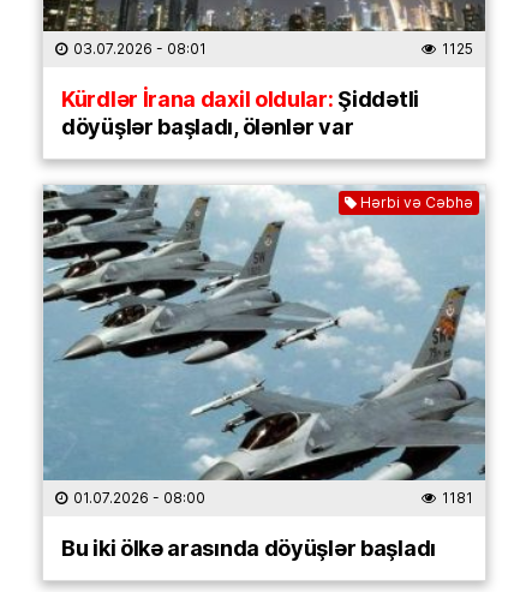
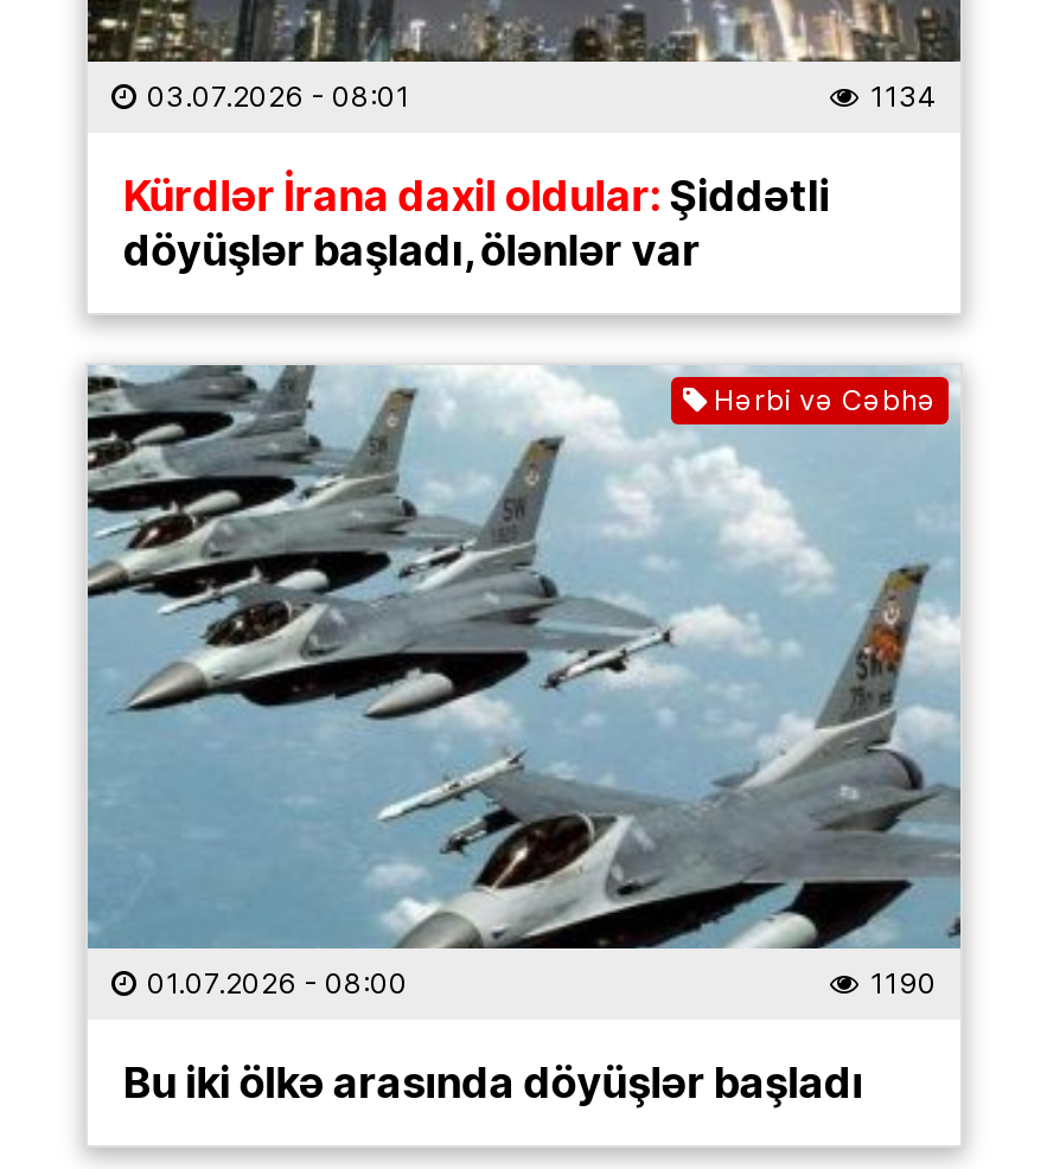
[442,39,473,59] 1125 -> [870,76,937,116] 1134
[442,488,473,508] 1181 -> [870,963,937,1003] 1190

